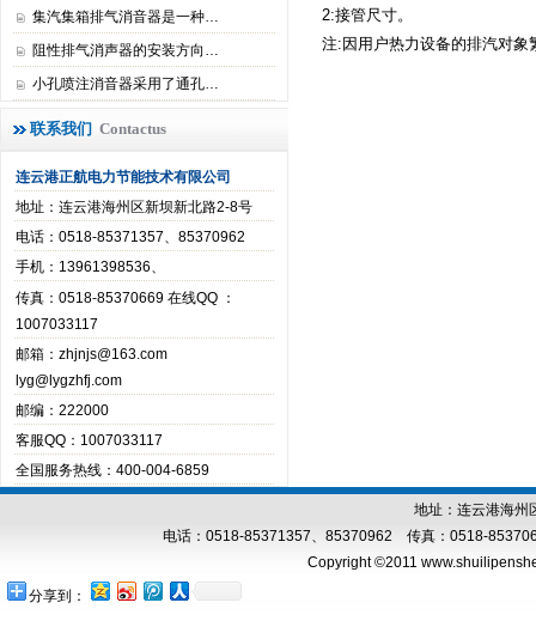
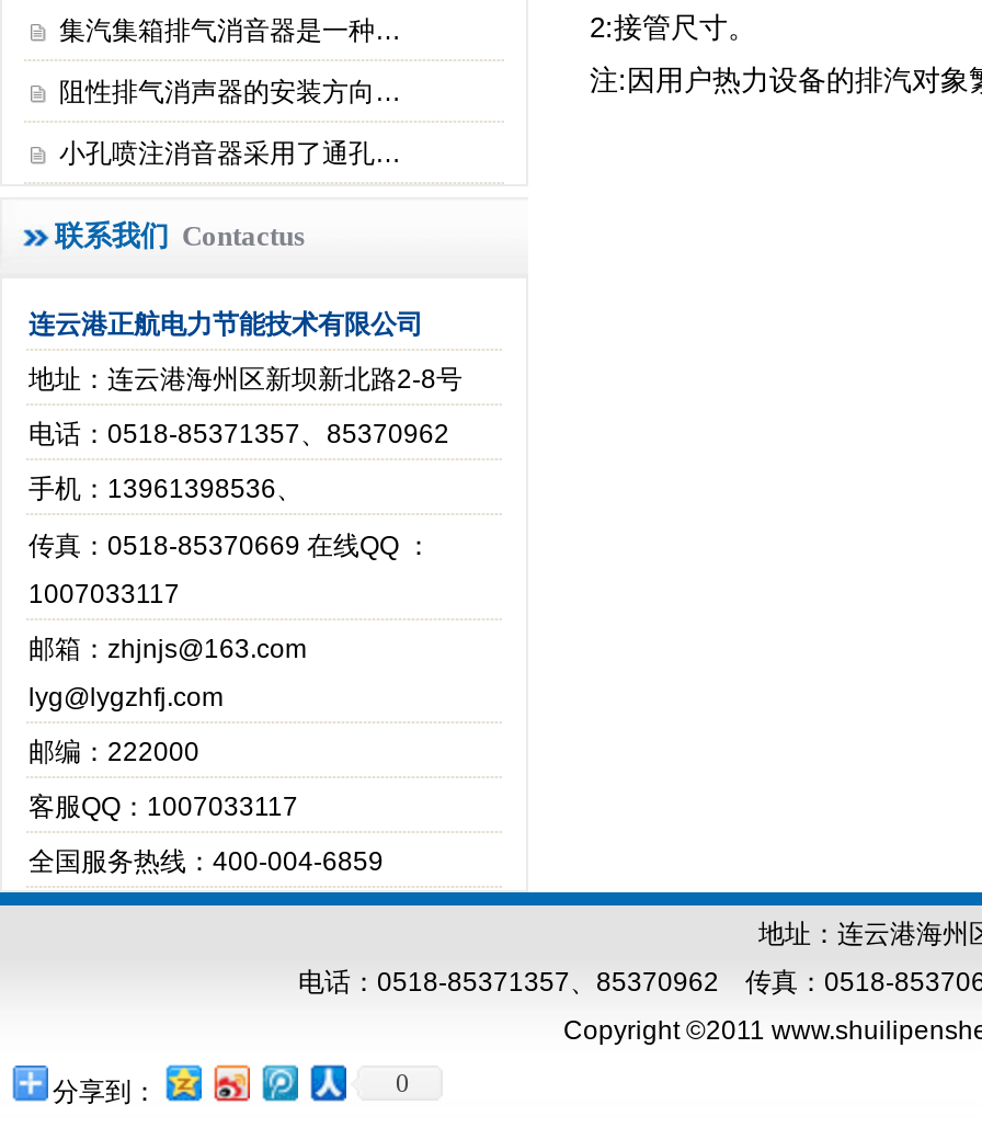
none -> [396,1068,409,1098] 0

